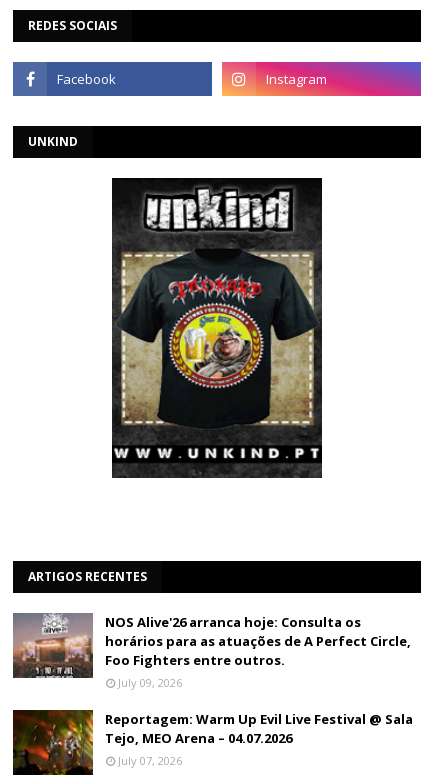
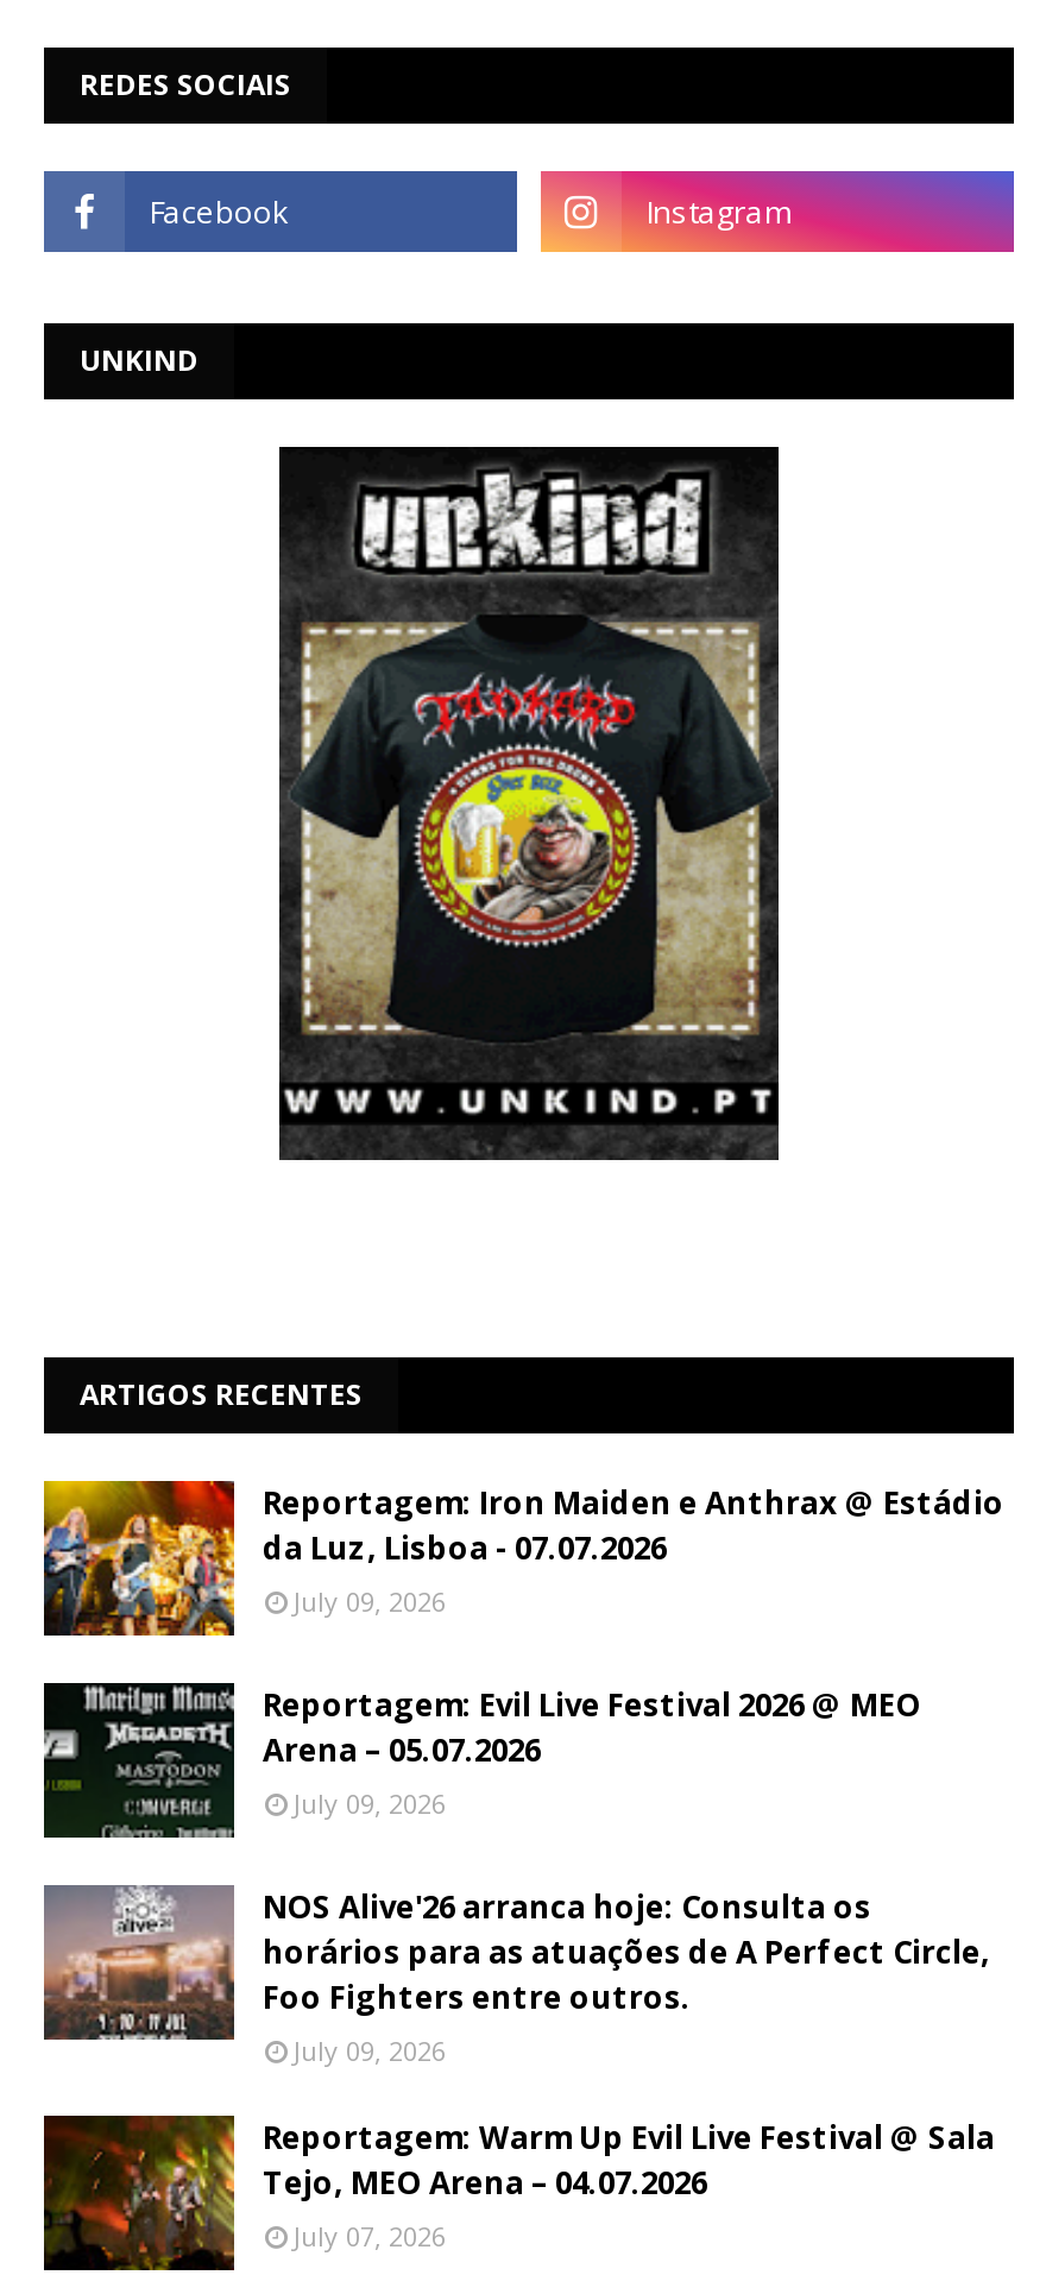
none -> [42,1479,1004,1821] [image] | Reportagem: Iron Maiden e Anthrax @ Estádio | da Luz, Lisboa - 07.07.2026 | July 09, 2026 | Reportagem: Evil Live Festival 2026 @ MEO | Arena – 05.07.2026 | July 09, 2026
none -> [42,1681,237,1840] [image]

